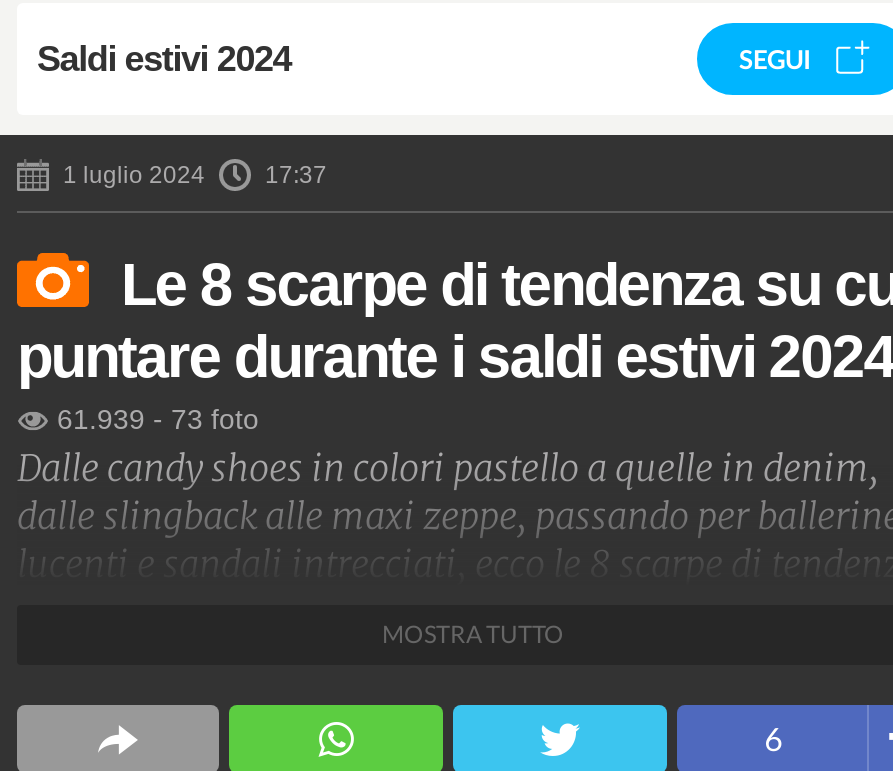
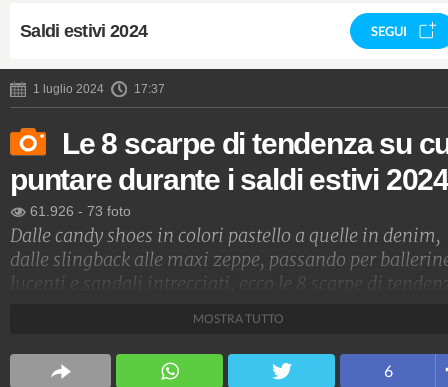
[57,403,259,435] 61.939 - 73 foto -> [30,203,131,219] 61.926 - 73 foto

